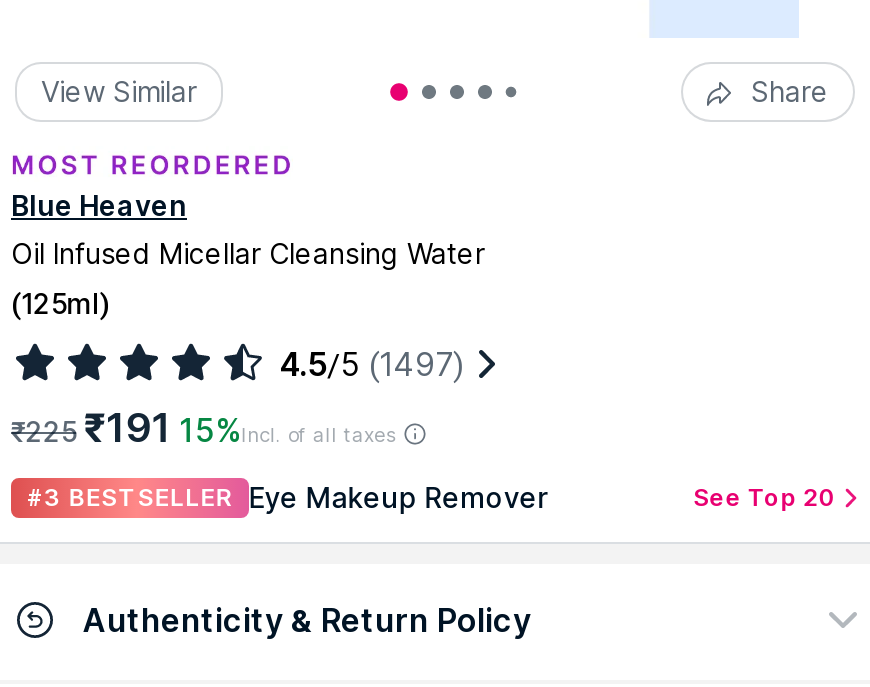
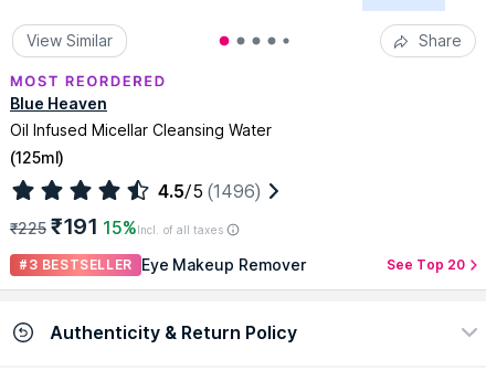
[279,343,463,383] 4.5/5 (1497) -> [158,180,261,202] 4.5/5 (1496)

